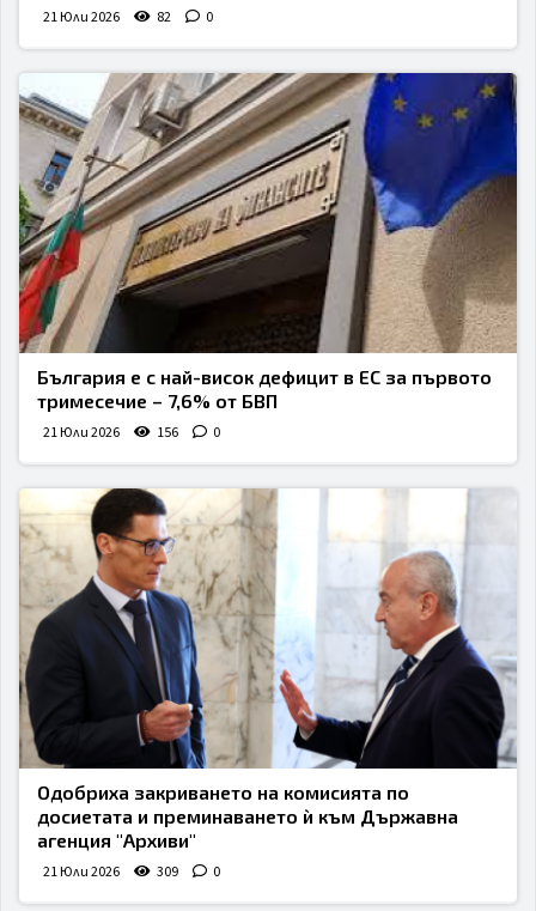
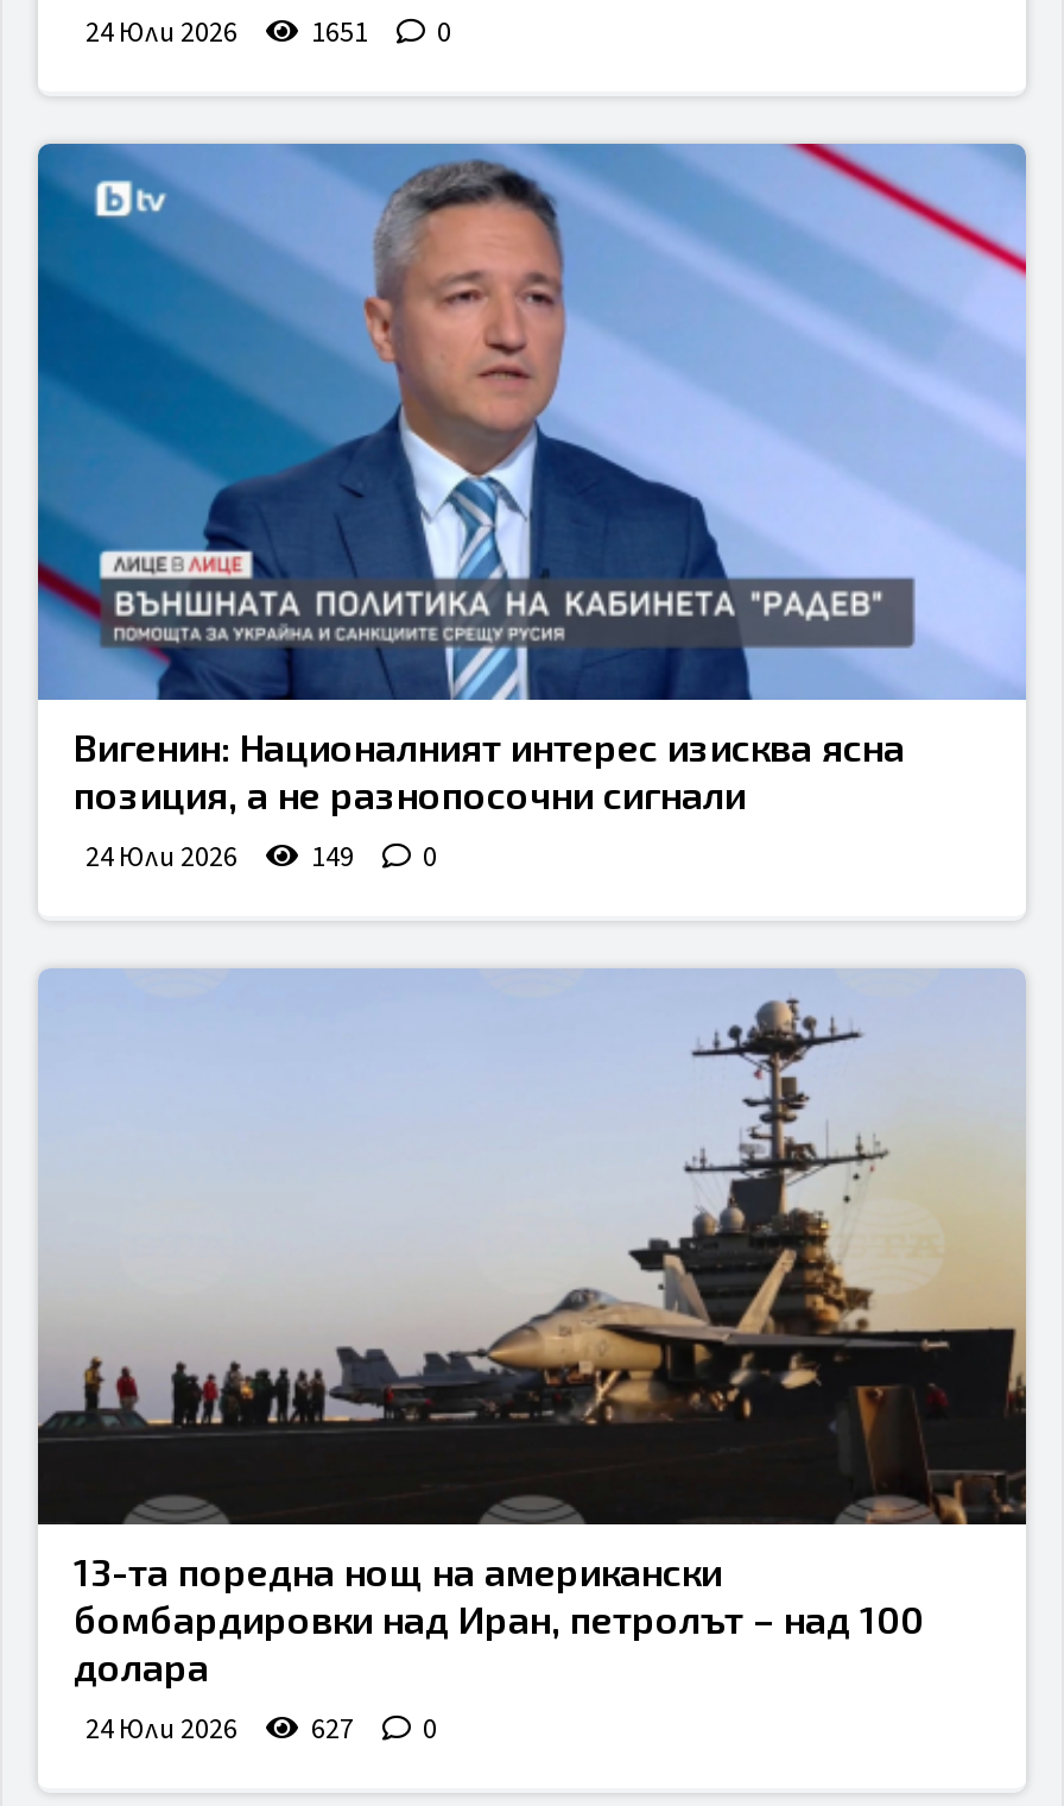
[43,7,171,27] 21 Юли 2026 | 82 -> [85,12,368,53] 24 Юли 2026 | 1651
[18,72,518,411] [image] | България е с най-висок дефицит в ЕС за първото | тримесечие – 7,6% от БВП -> [36,141,1028,816] [image] | Вигенин: Националният интерес изисква ясна | позиция, а не разнопосочни сигнали
[43,422,178,443] 21 Юли 2026 | 156 -> [85,837,354,877] 24 Юли 2026 | 149
[19,487,517,851] [image] | Одобриха закриването на комисията по | досиетата и преминаването ѝ към Държавна | агенция "Архиви" -> [38,968,1028,1688] [image] | 13-та поредна нощ на американски | бомбардировки над Иран, петролът – над 100 | долара
[43,862,178,882] 21 Юли 2026 | 309 -> [85,1709,354,1749] 24 Юли 2026 | 627

